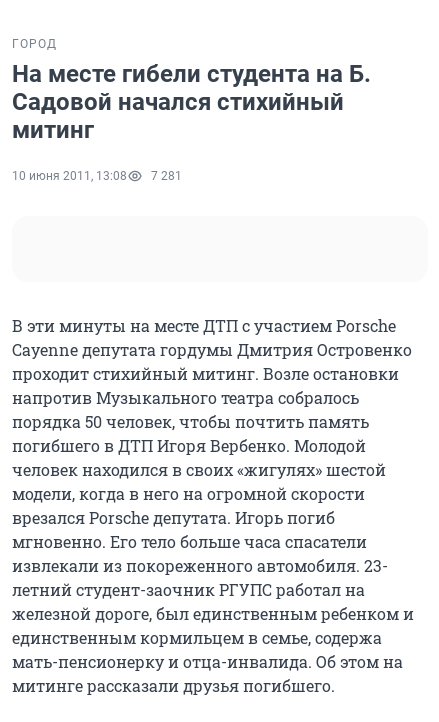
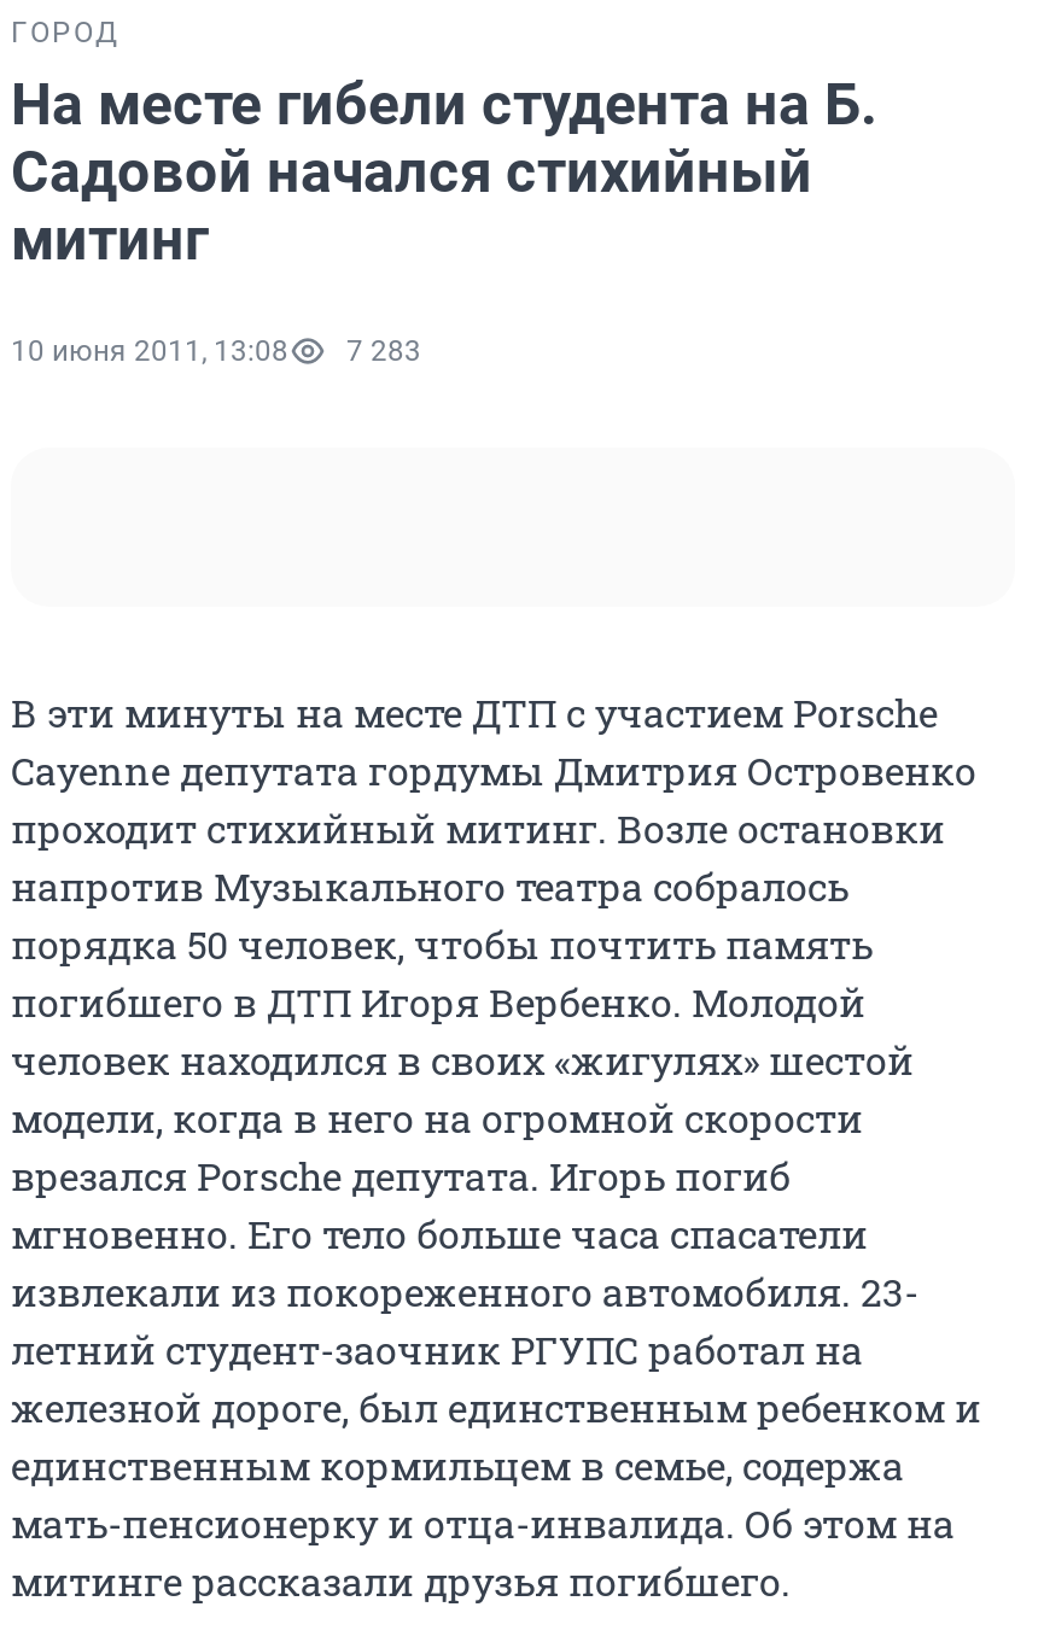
[12,169,182,183] 10 июня 2011, 13:08 7 281 -> [11,334,421,368] 10 июня 2011, 13:08 7 283

